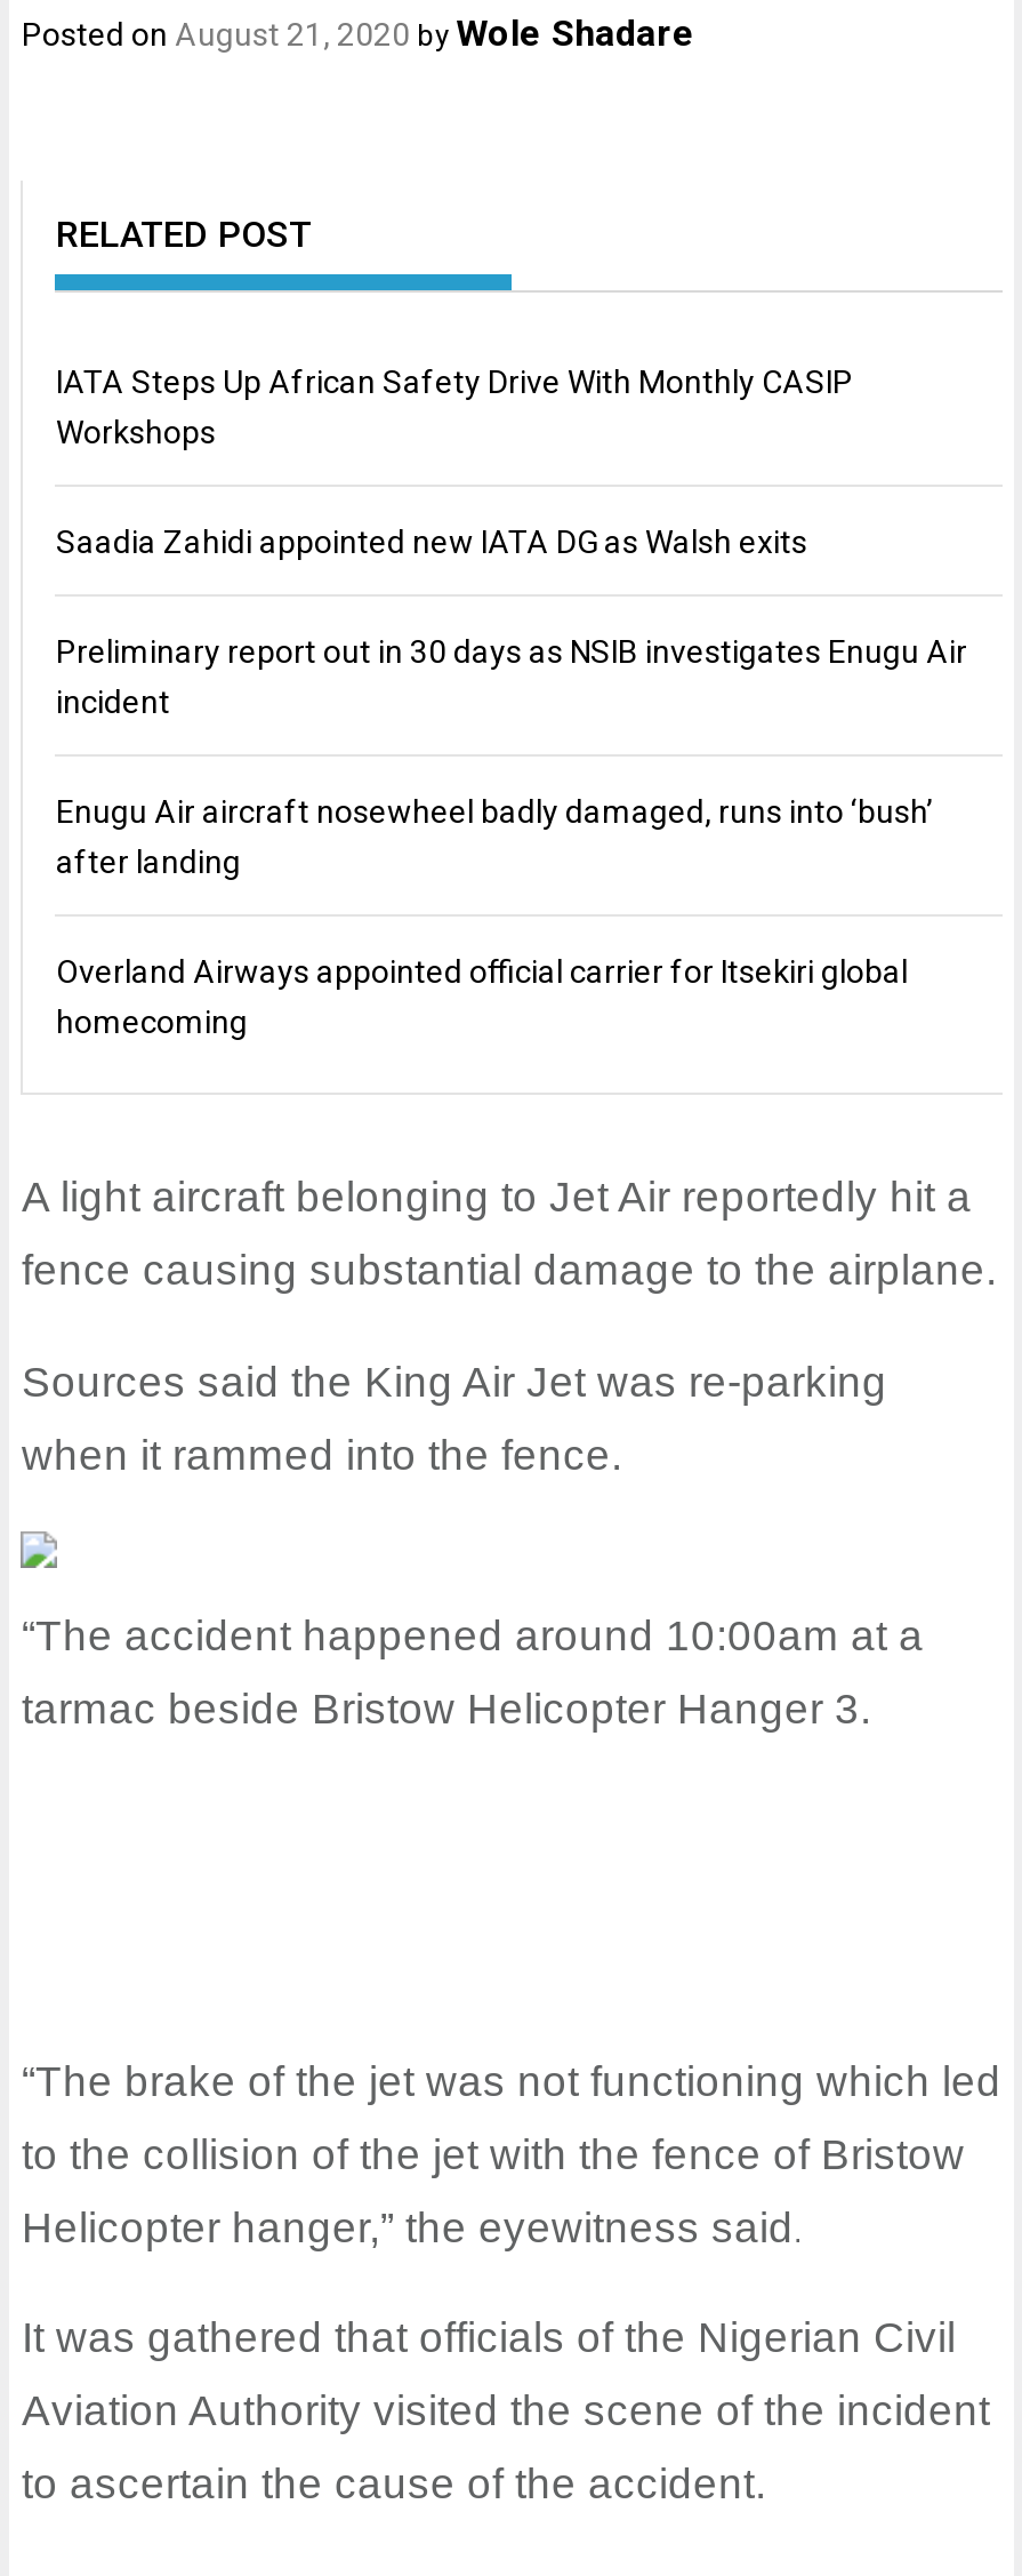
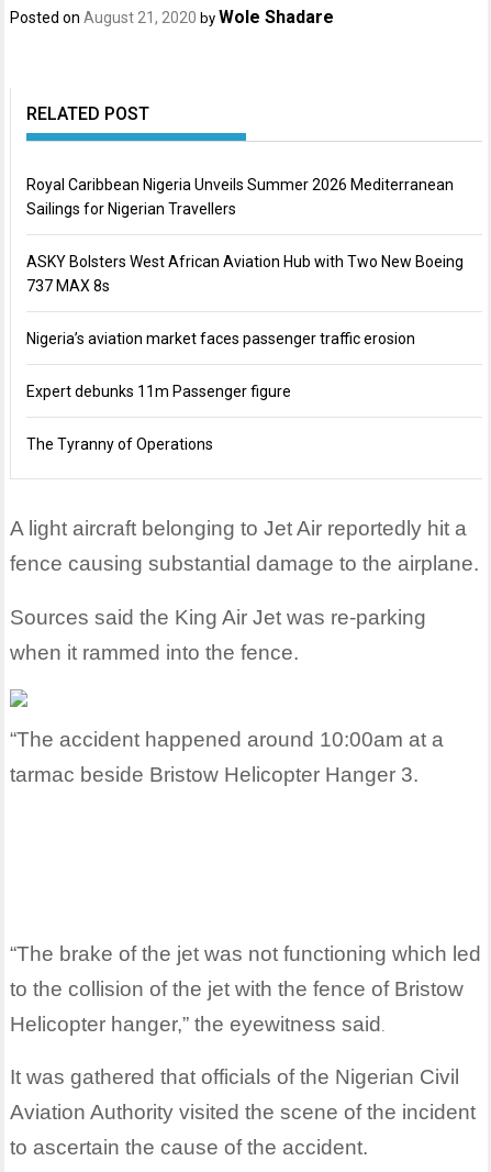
[56,363,853,450] IATA Steps Up African Safety Drive With Monthly CASIP | Workshops -> [27,176,454,218] Royal Caribbean Nigeria Unveils Summer 2026 Mediterranean | Sailings for Nigerian Travellers
[56,523,807,560] Saadia Zahidi appointed new IATA DG as Walsh exits -> [27,253,464,295] ASKY Bolsters West African Aviation Hub with Two New Boeing | 737 MAX 8s
[56,633,967,720] Preliminary report out in 30 days as NSIB investigates Enugu Air | incident -> [27,330,416,347] Nigeria’s aviation market faces passenger traffic erosion
[56,793,933,880] Enugu Air aircraft nosewheel badly damaged, runs into ‘bush’ | after landing -> [27,383,292,400] Expert debunks 11m Passenger figure
[56,953,908,1040] Overland Airways appointed official carrier for Itsekiri global | homecoming -> [27,435,214,453] The Tyranny of Operations

